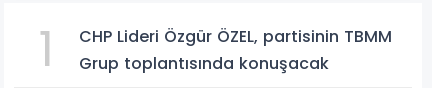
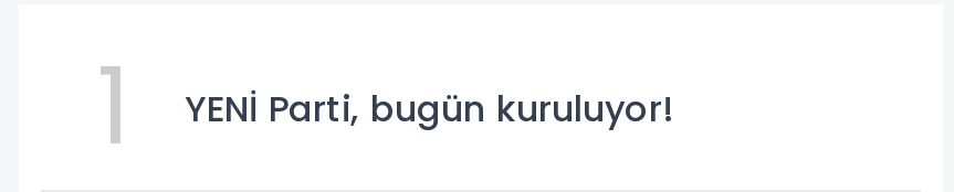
[79,25,392,75] CHP Lideri Özgür ÖZEL, partisinin TBMM | Grup toplantısında konuşacak -> [185,83,673,134] YENİ Parti, bugün kuruluyor!

